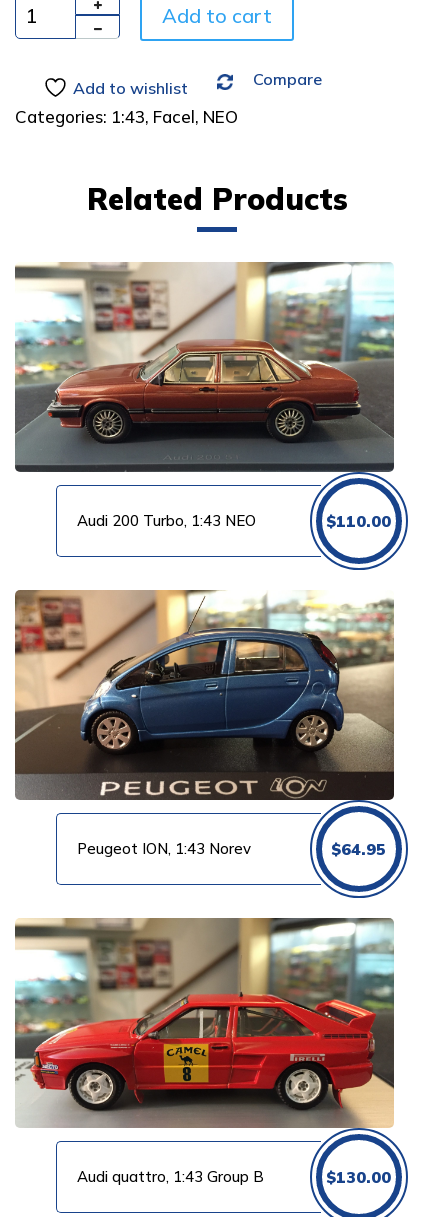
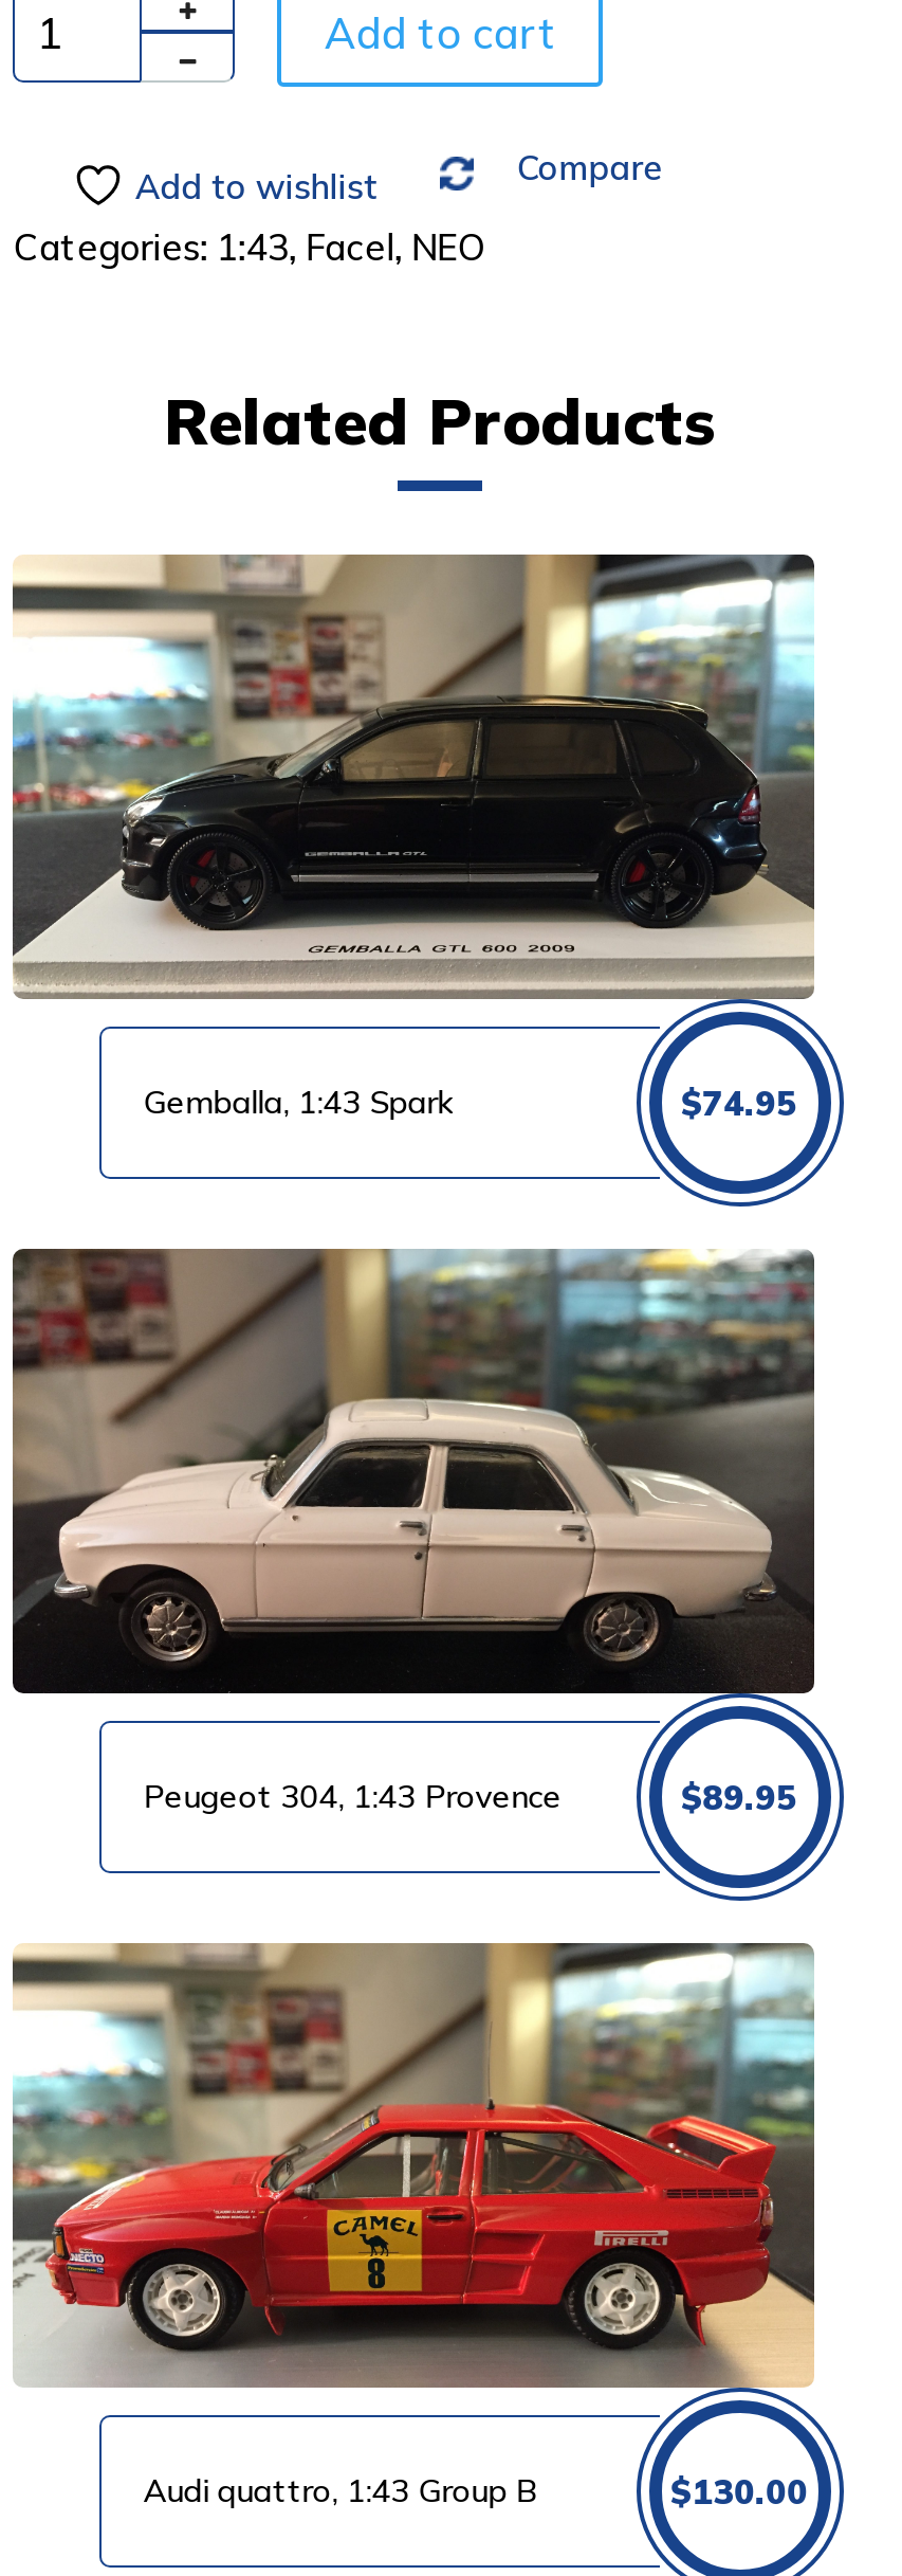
[14,262,395,531] [image] | Audi 200 Turbo, 1:43 NEO | $110.00 -> [11,552,816,1125] [image] | Gemballa, 1:43 Spark | $74.95
[14,589,395,859] [image] | Peugeot ION, 1:43 Norev | $64.95 -> [11,1247,816,1819] [image] | Peugeot 304, 1:43 Provence | $89.95

